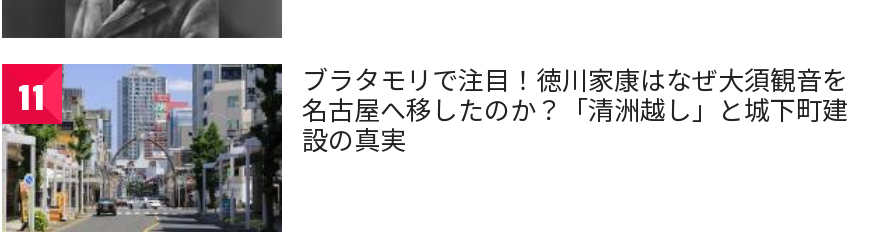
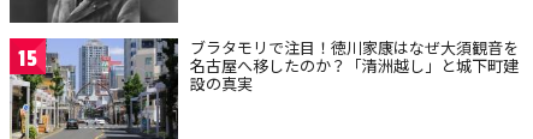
[18,77,46,121] 11 -> [18,46,37,72] 15

